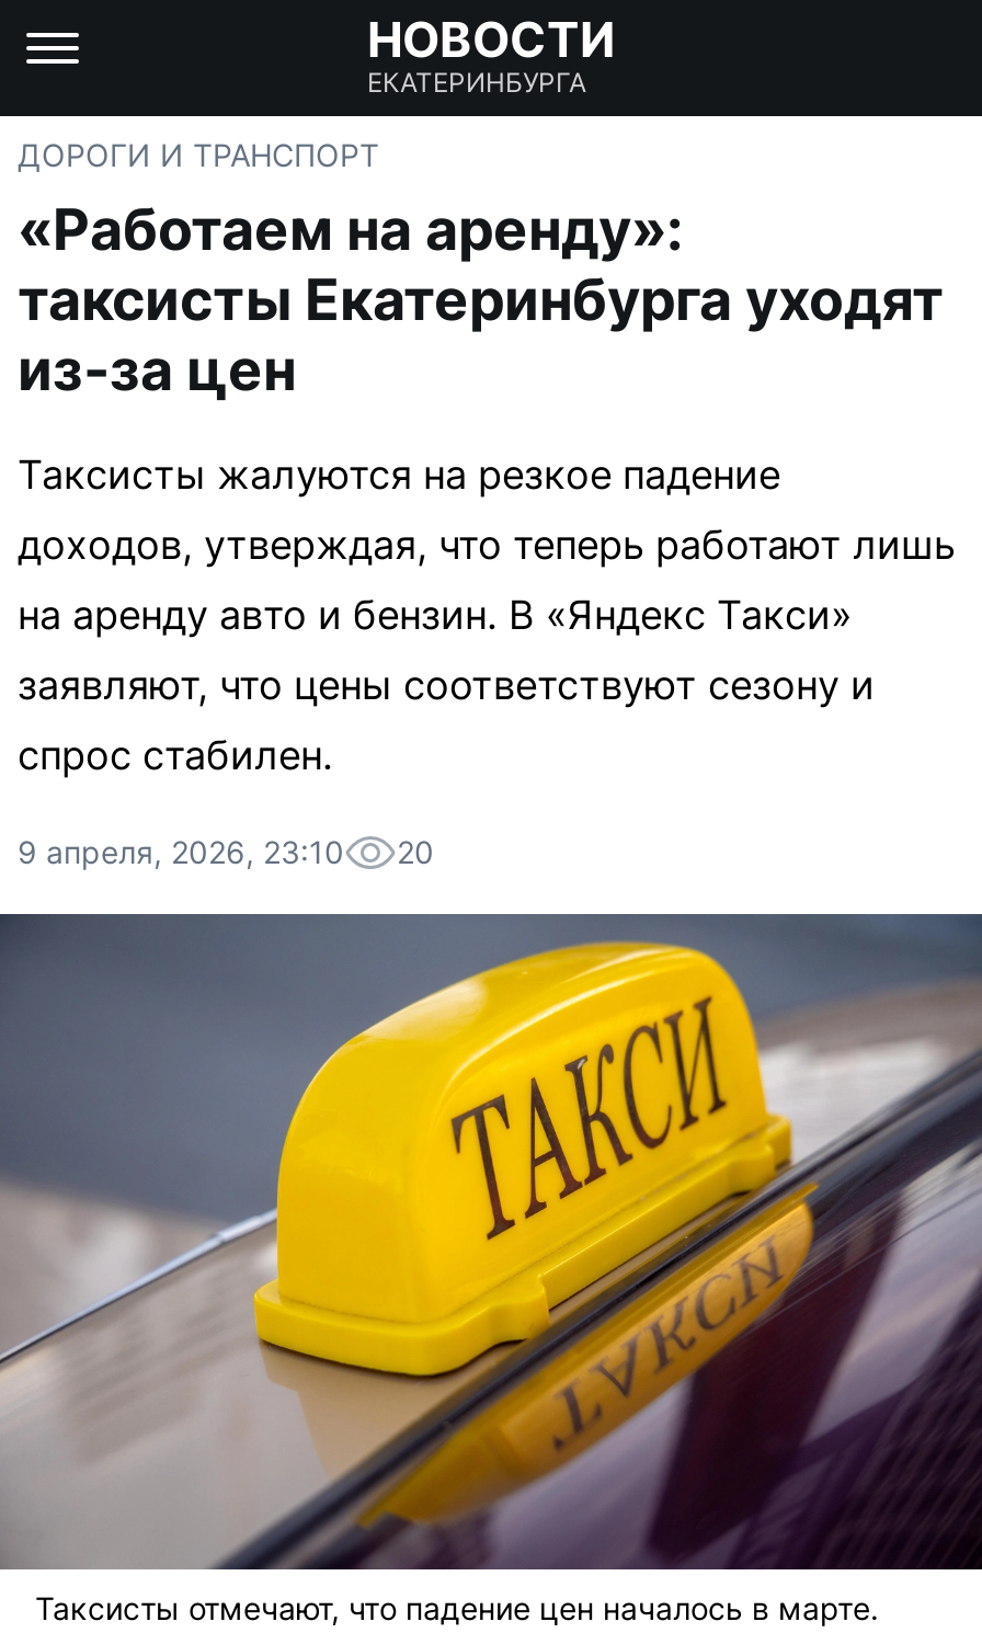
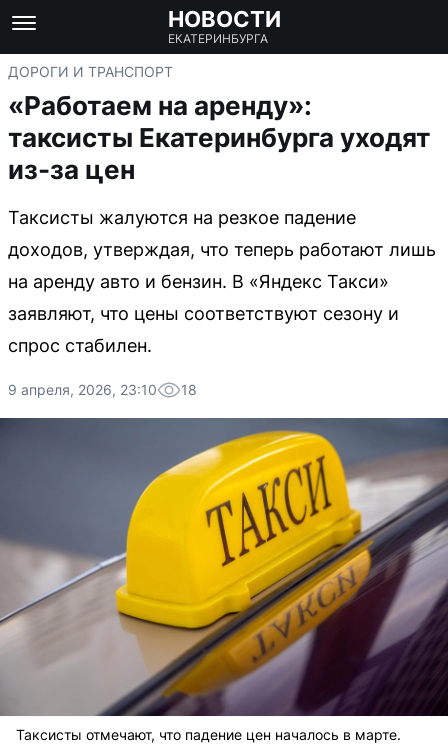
[18,833,434,870] 9 апреля, 2026, 23:10 20 -> [8,381,197,398] 9 апреля, 2026, 23:10 18

